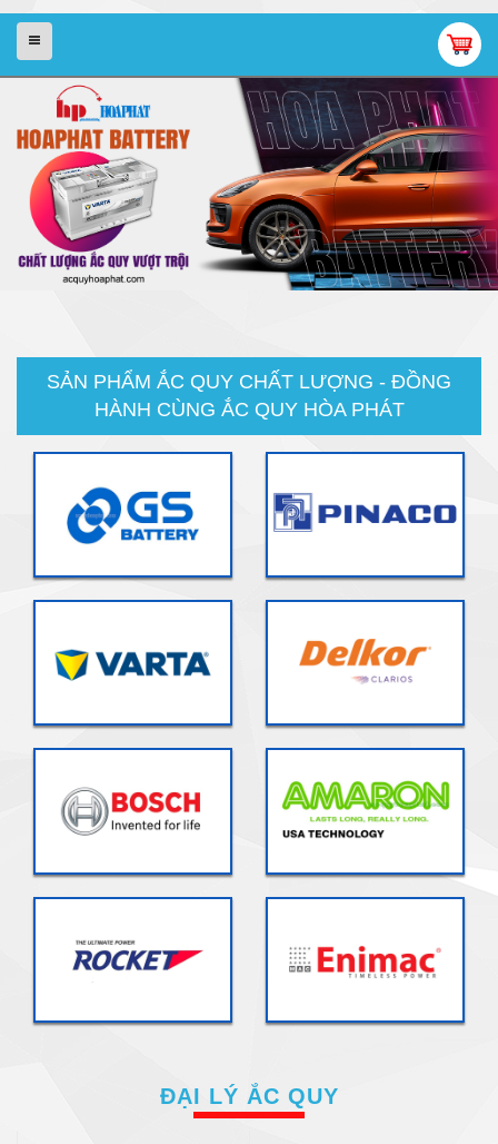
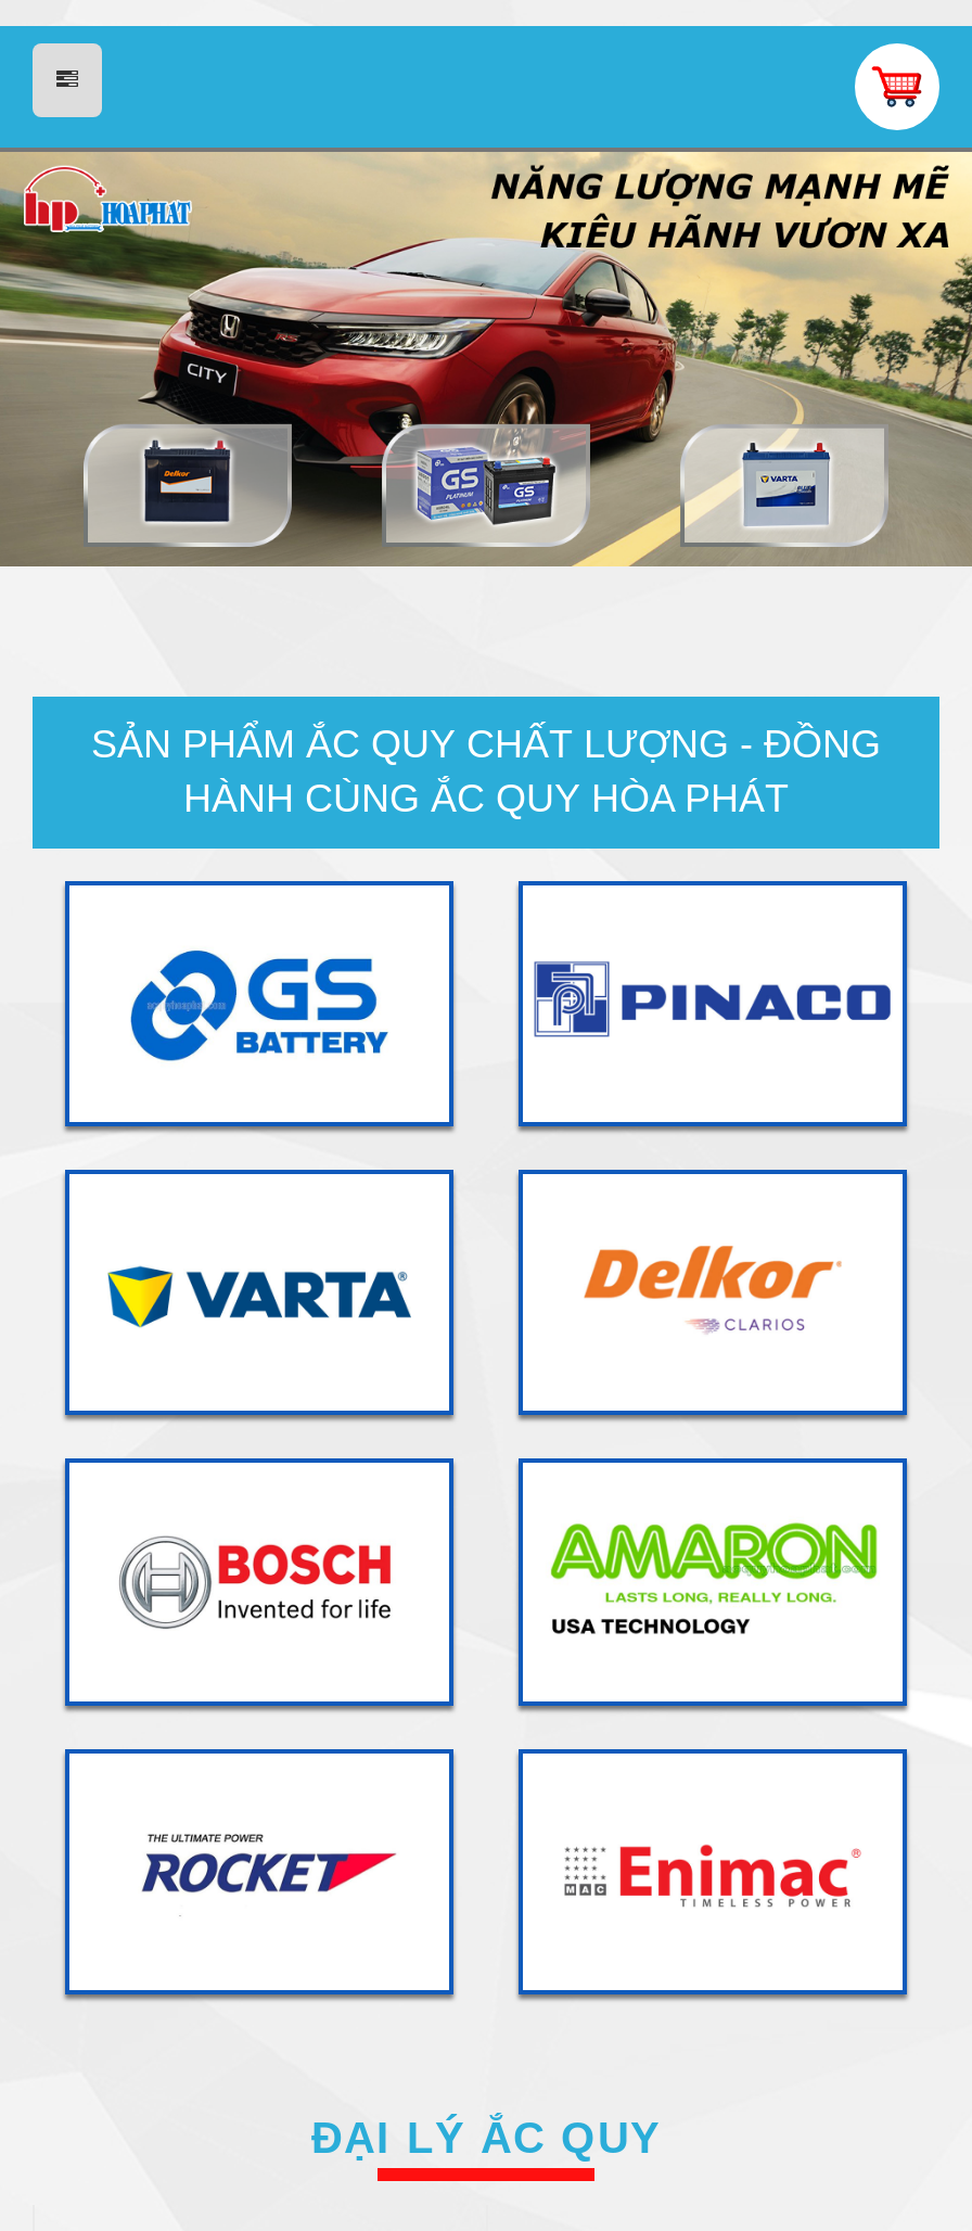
[3,77,495,292] [image] -> [7,150,965,569] [image]

